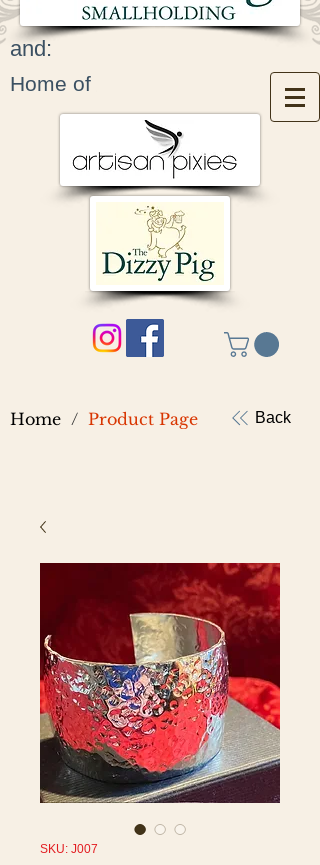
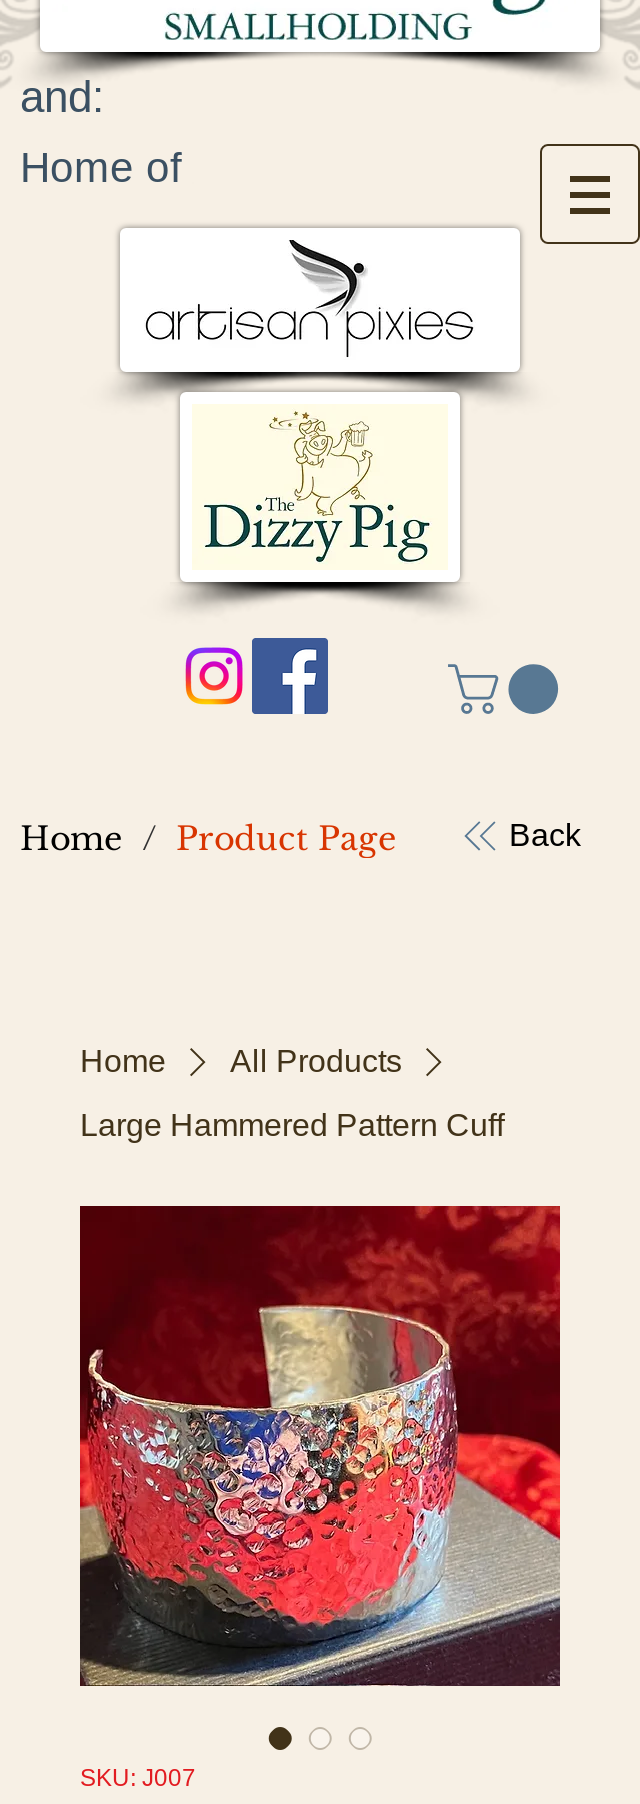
none -> [80,1044,504,1142] Home | All Products | Large Hammered Pattern Cuff

